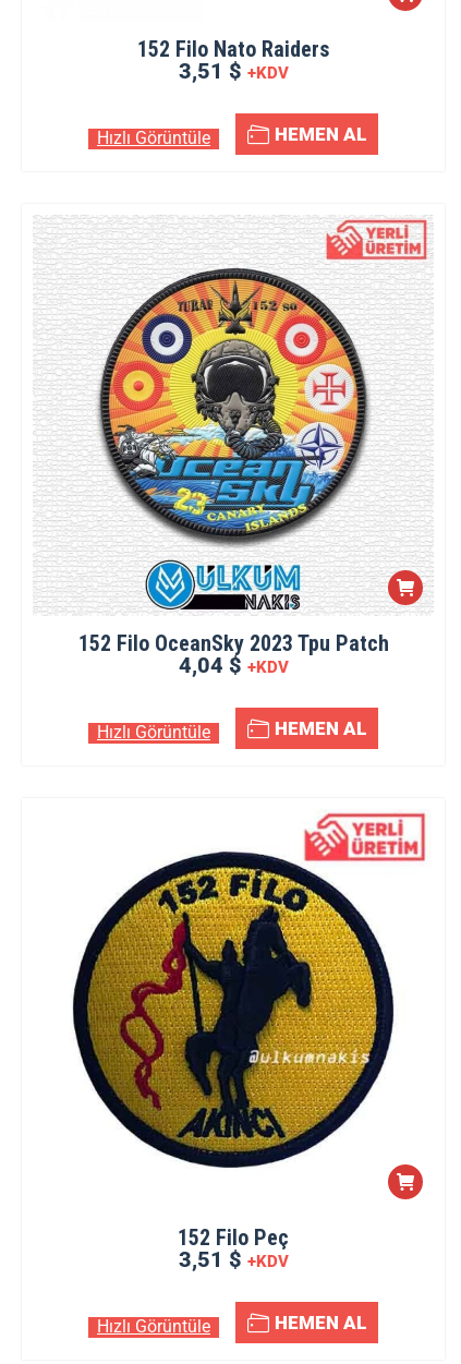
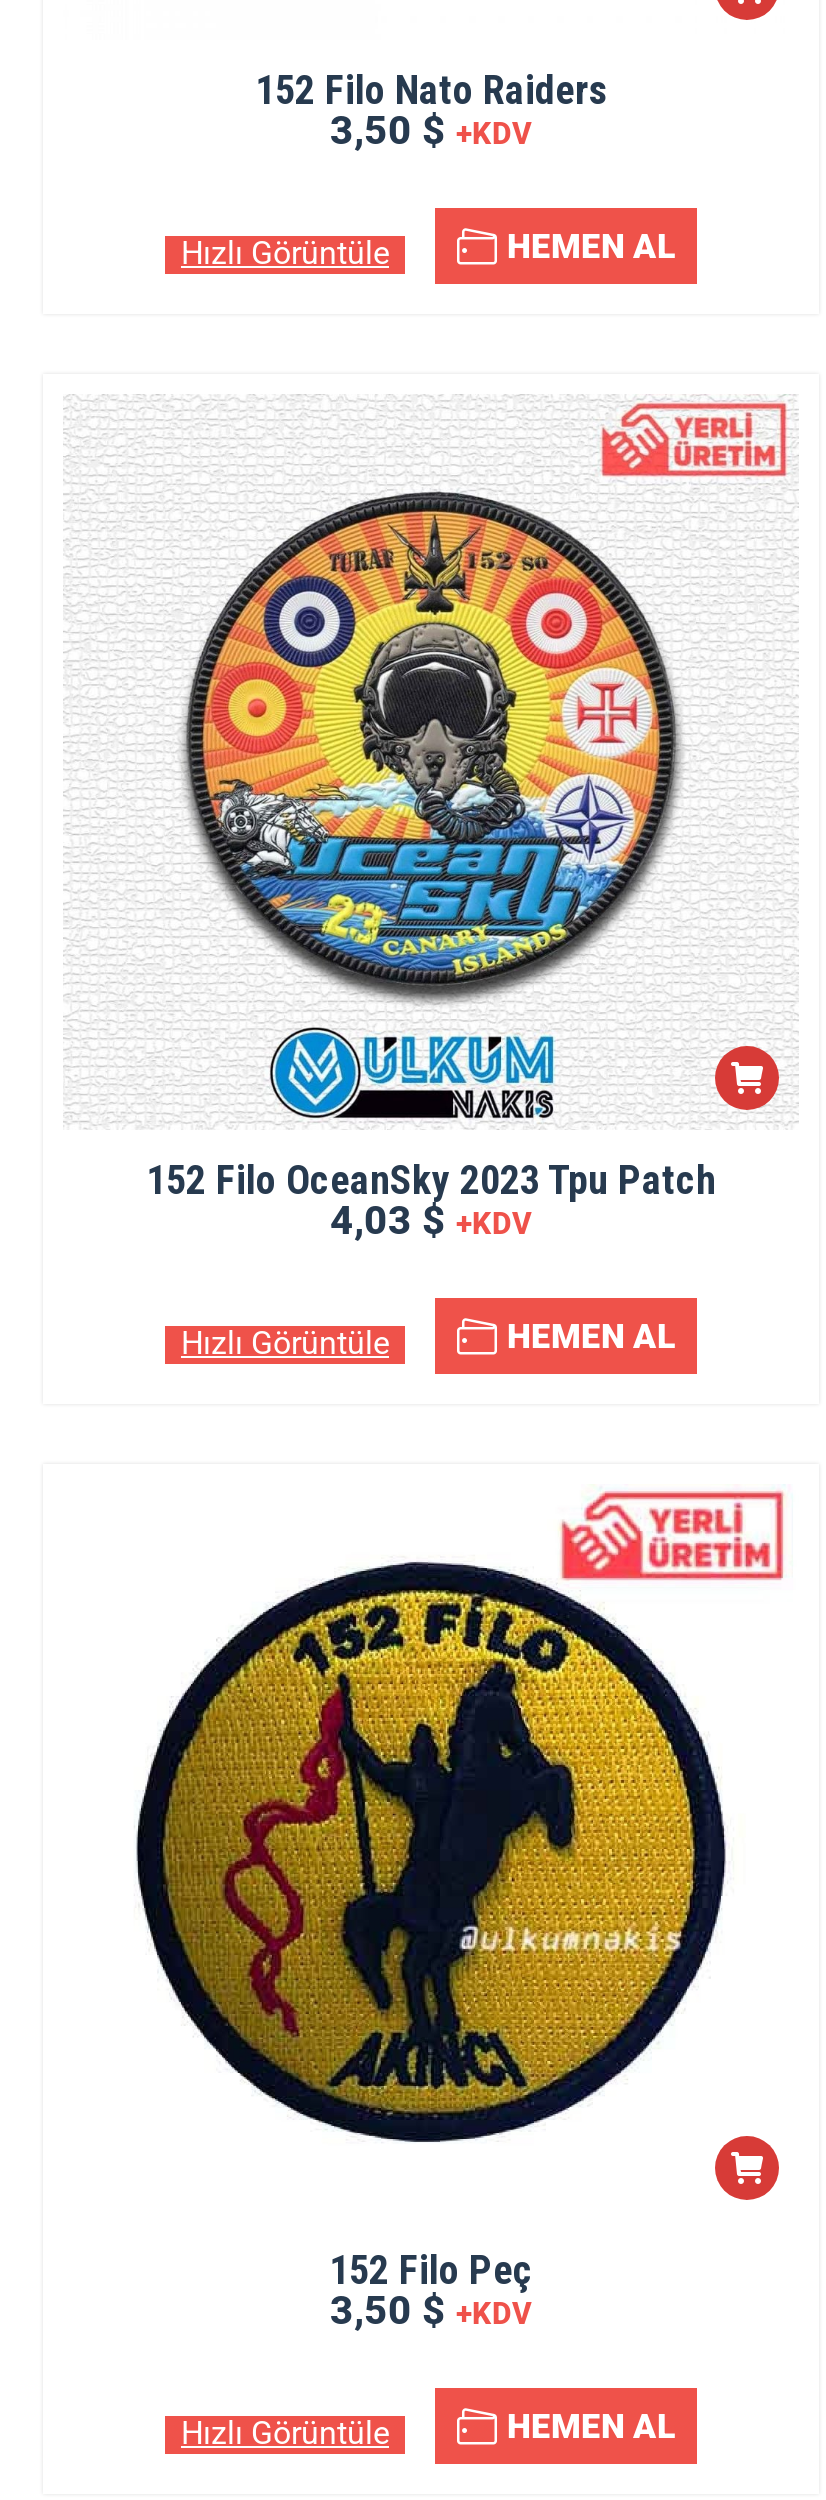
[178,58,288,84] 3,51 $+KDV -> [330,106,532,154] 3,50 $+KDV
[178,652,288,678] 4,04 $+KDV -> [330,1196,532,1244] 4,03 $+KDV
[178,1246,288,1272] 3,51 $+KDV -> [330,2286,532,2334] 3,50 $+KDV

